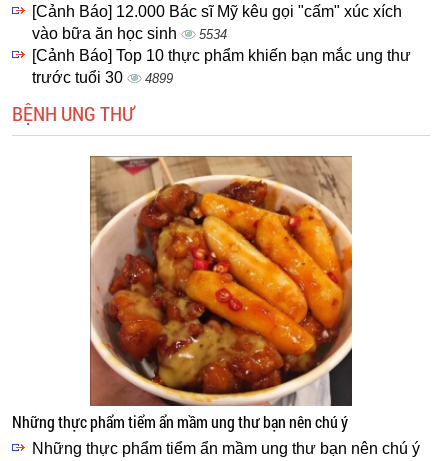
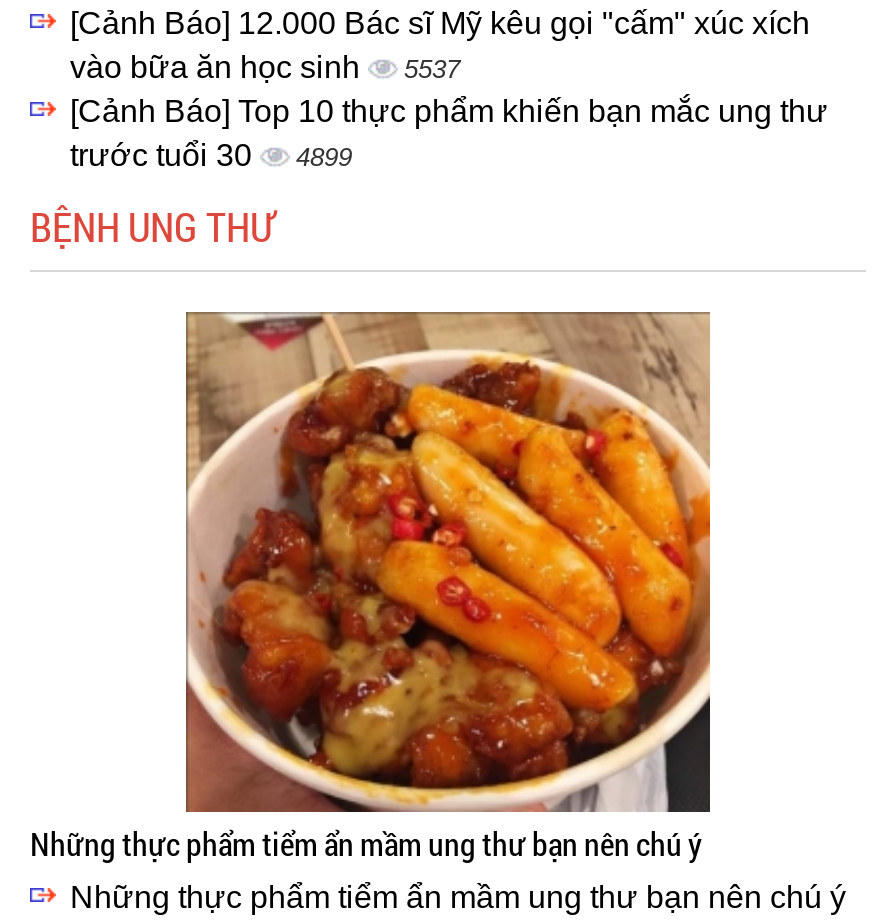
[32,25,227,42] vào bữa ăn học sinh 5534 -> [70,50,460,84] vào bữa ăn học sinh 5537

